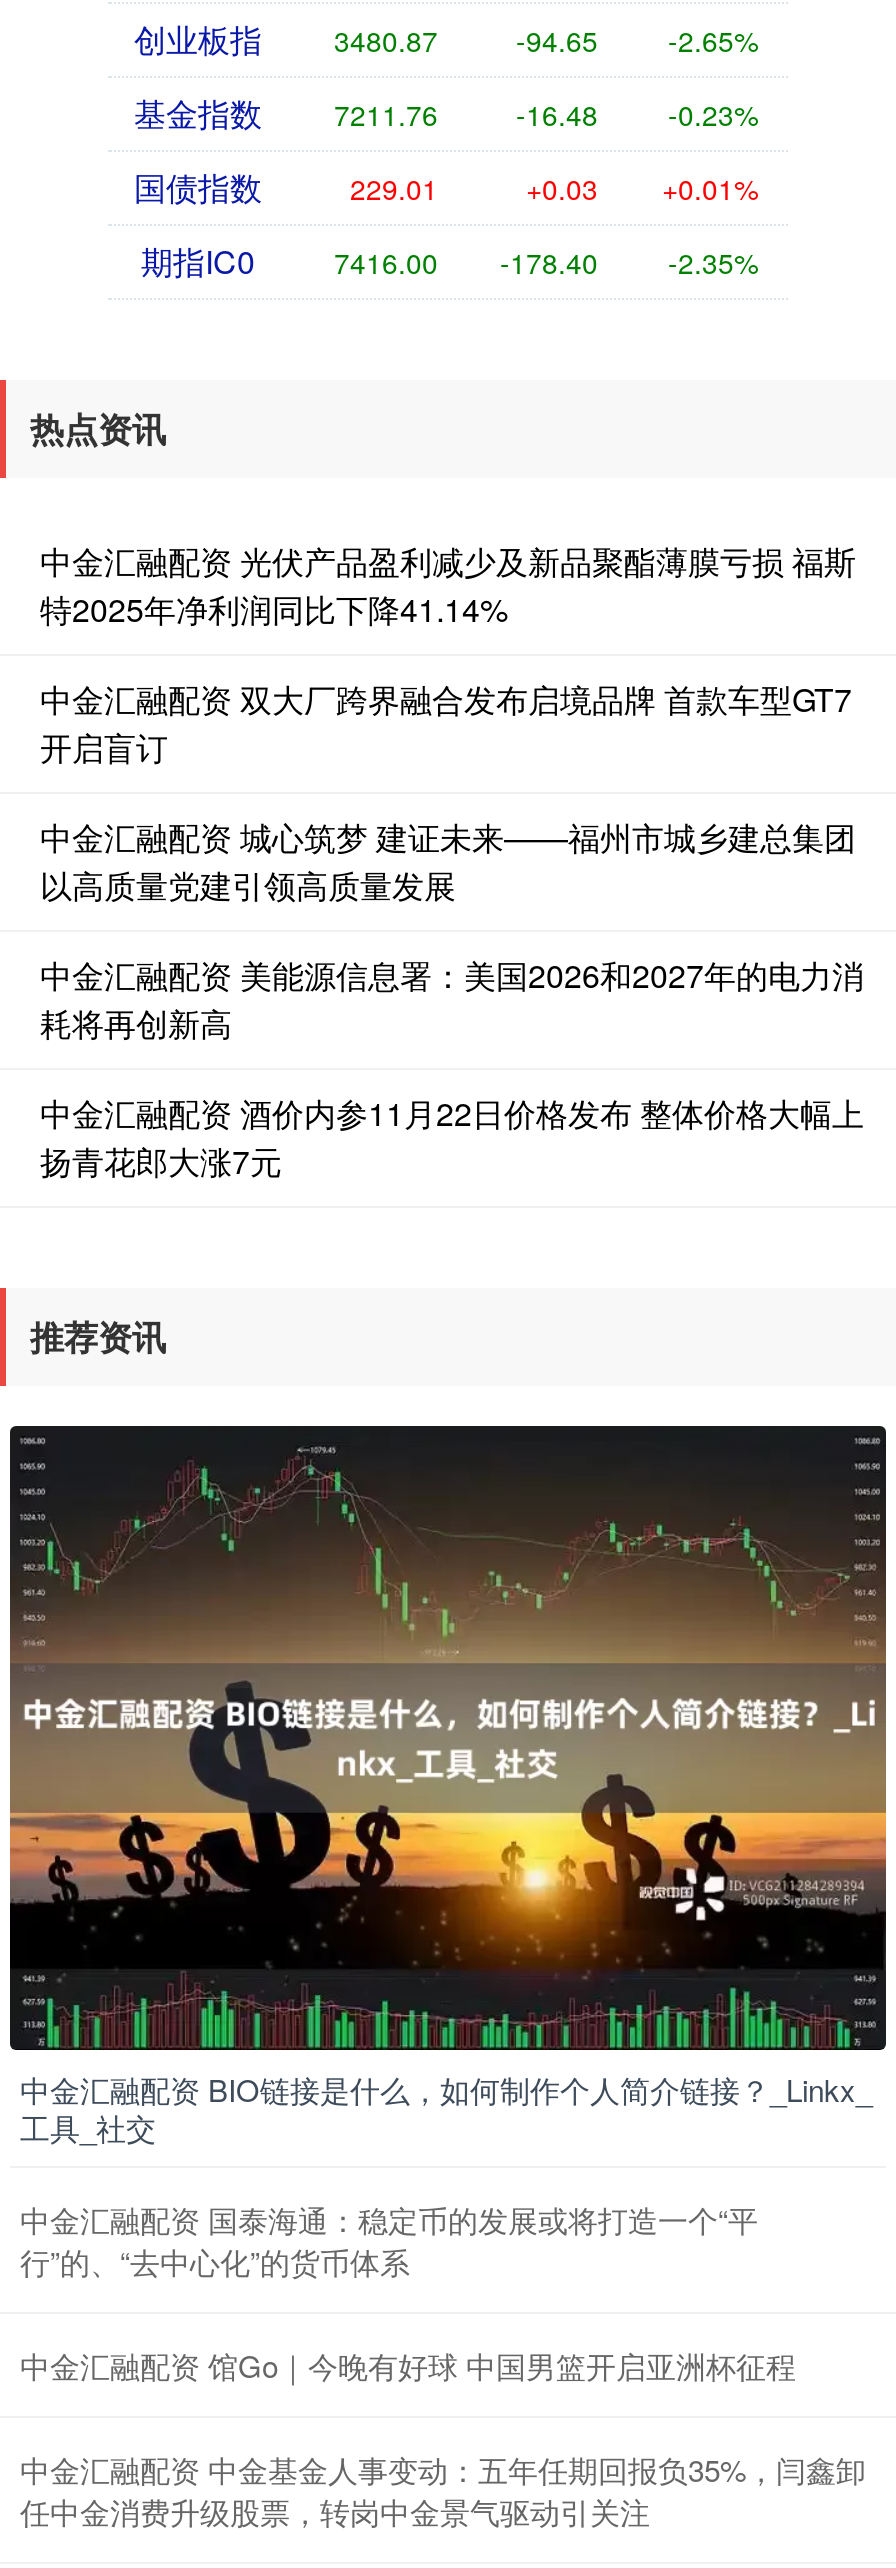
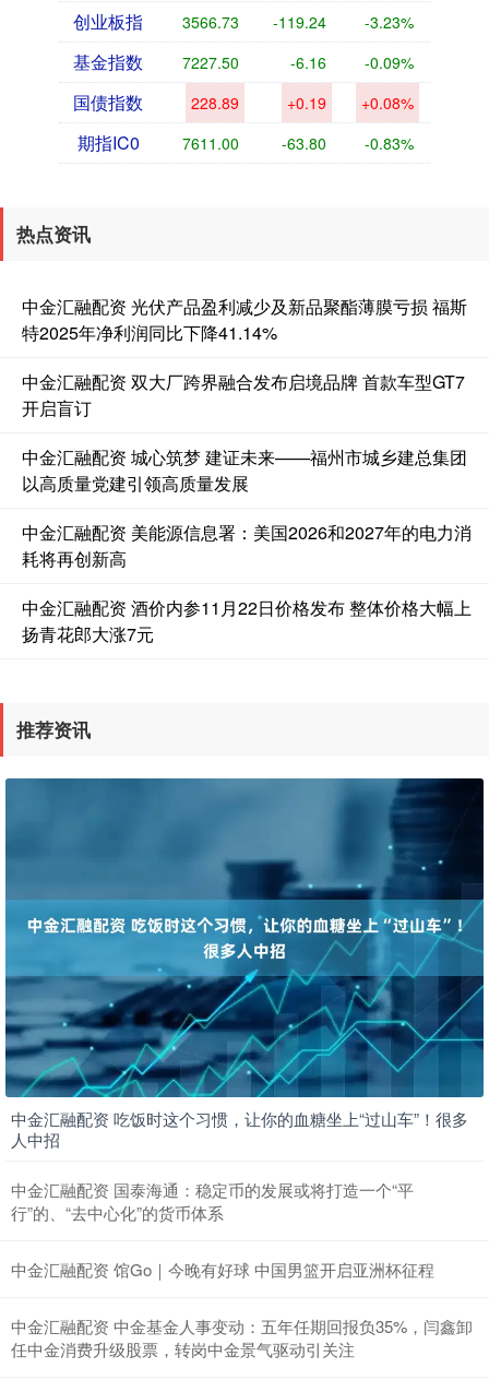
[334,19,438,59] 3480.87 -> [182,10,239,32] 3566.73
[516,19,598,59] -94.65 -> [273,10,326,32] -119.24
[668,19,758,59] -2.65% -> [365,10,414,32] -3.23%
[334,93,438,133] 7211.76 -> [182,51,239,73] 7227.50
[516,93,598,133] -16.48 -> [290,51,326,73] -6.16
[668,93,758,133] -0.23% -> [365,51,414,73] -0.09%
[350,167,438,207] 229.01 -> [191,91,239,113] 228.89
[526,167,598,207] +0.03 -> [287,91,326,113] +0.19
[662,167,758,207] +0.01% -> [361,91,414,113] +0.08%
[334,241,438,281] 7416.00 -> [182,132,239,154] 7611.00
[500,241,598,281] -178.40 -> [282,132,326,154] -63.80
[668,241,758,281] -2.35% -> [365,132,414,154] -0.83%
[8,1424,888,2148] [image] | 中金汇融配资 BIO链接是什么，如何制作个人简介链接？_Linkx_ | 工具_社交 -> [4,777,485,1150] [image] | 中金汇融配资 吃饭时这个习惯，让你的血糖坐上“过山车”！很多 | 人中招

